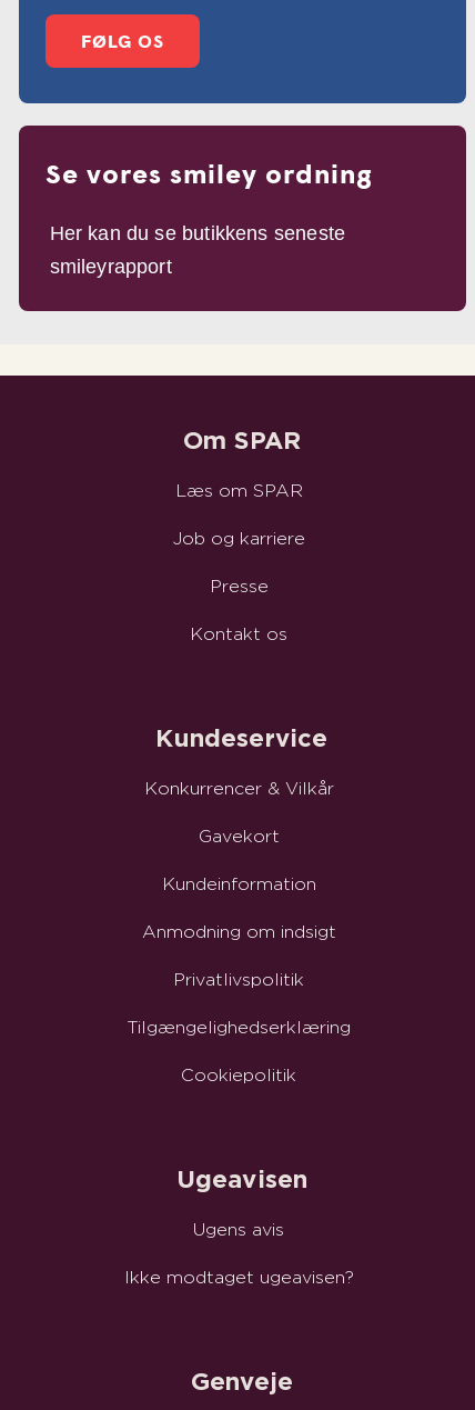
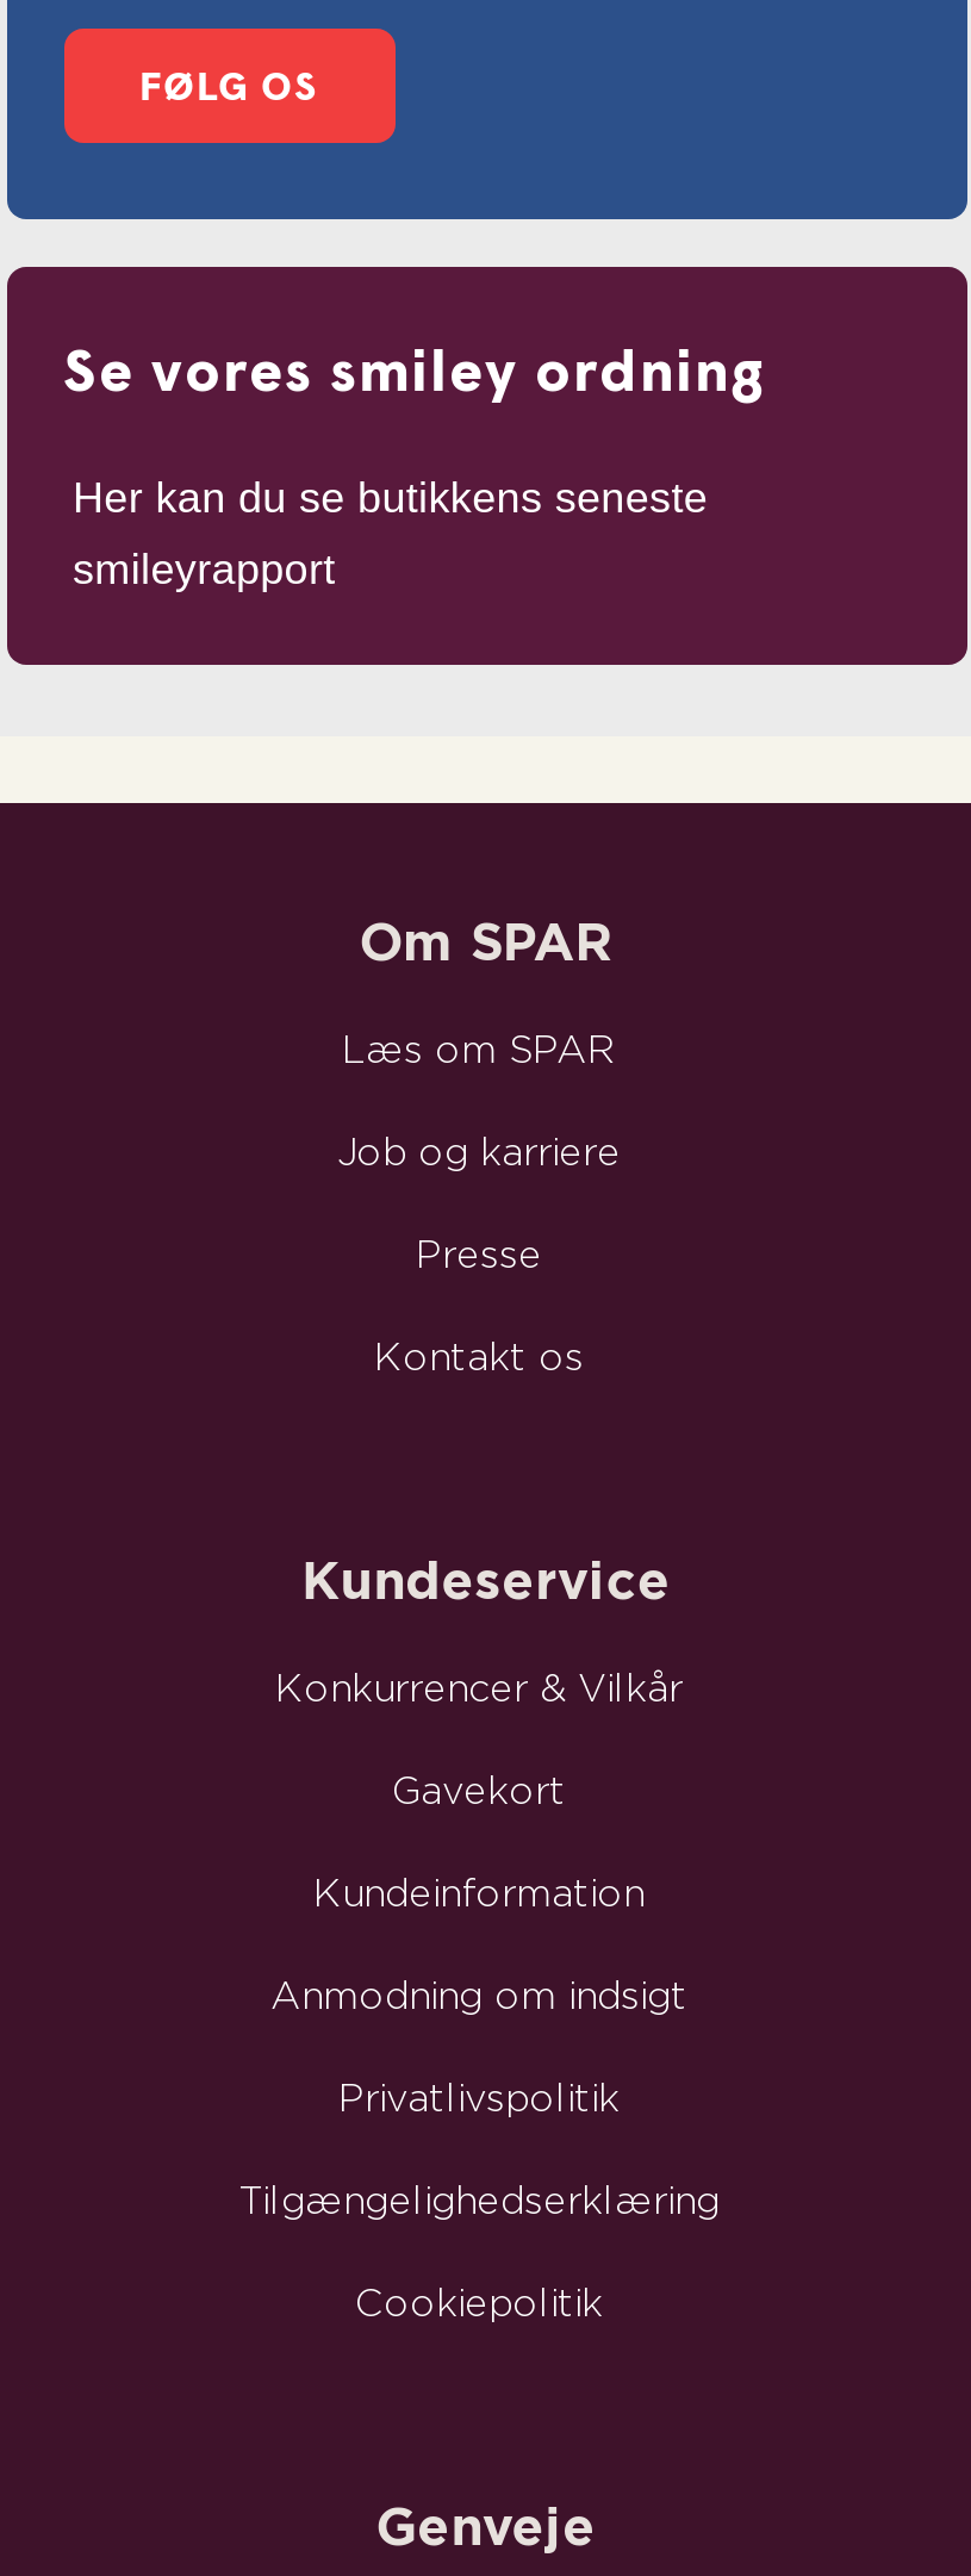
[124,1164,353,1287] Ugeavisen | Ugens avis | Ikke modtaget ugeavisen? -> none

